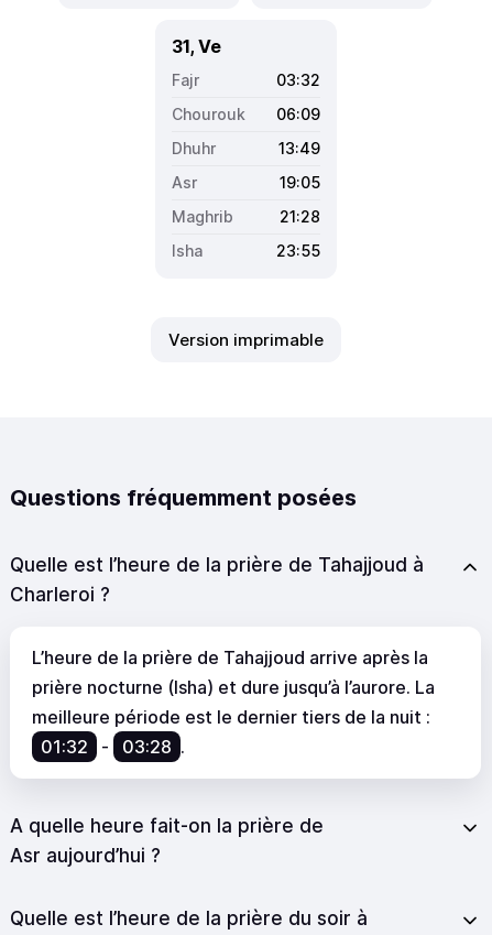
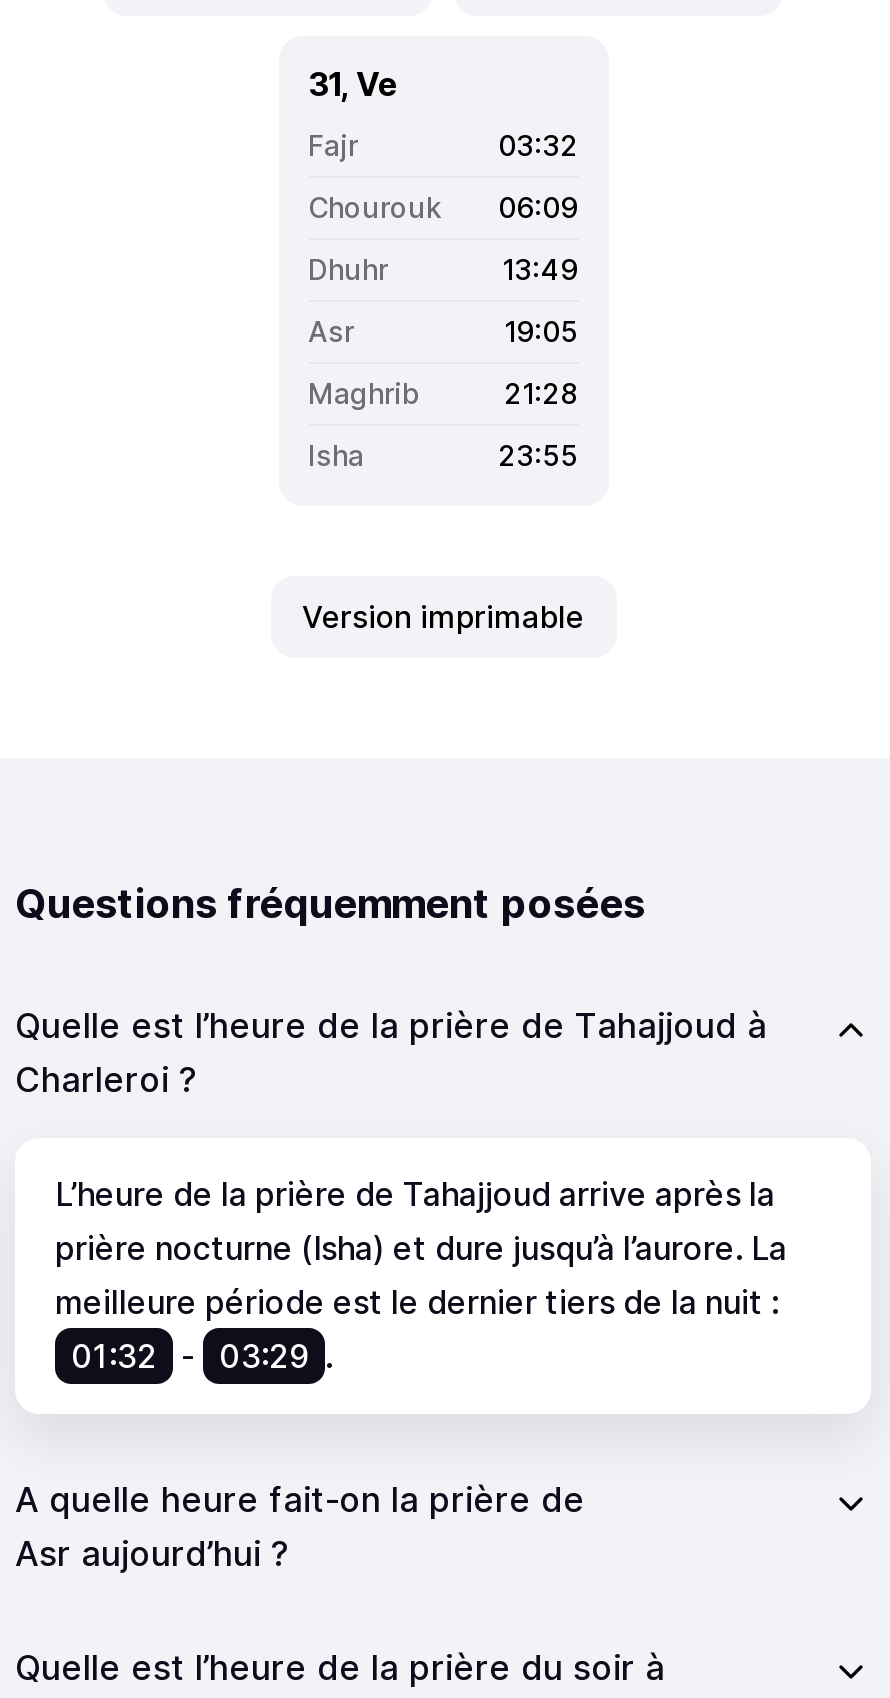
[41,736,185,758] 01:32 - 03:28 . -> [71,1336,333,1376] 01:32 - 03:29 .

